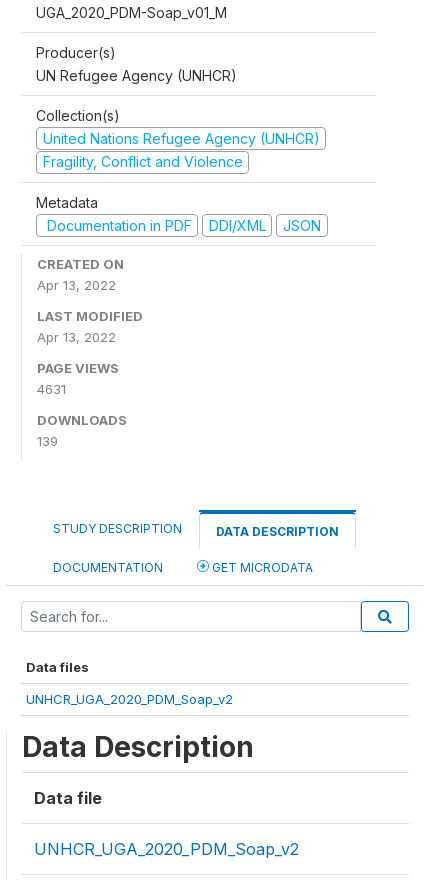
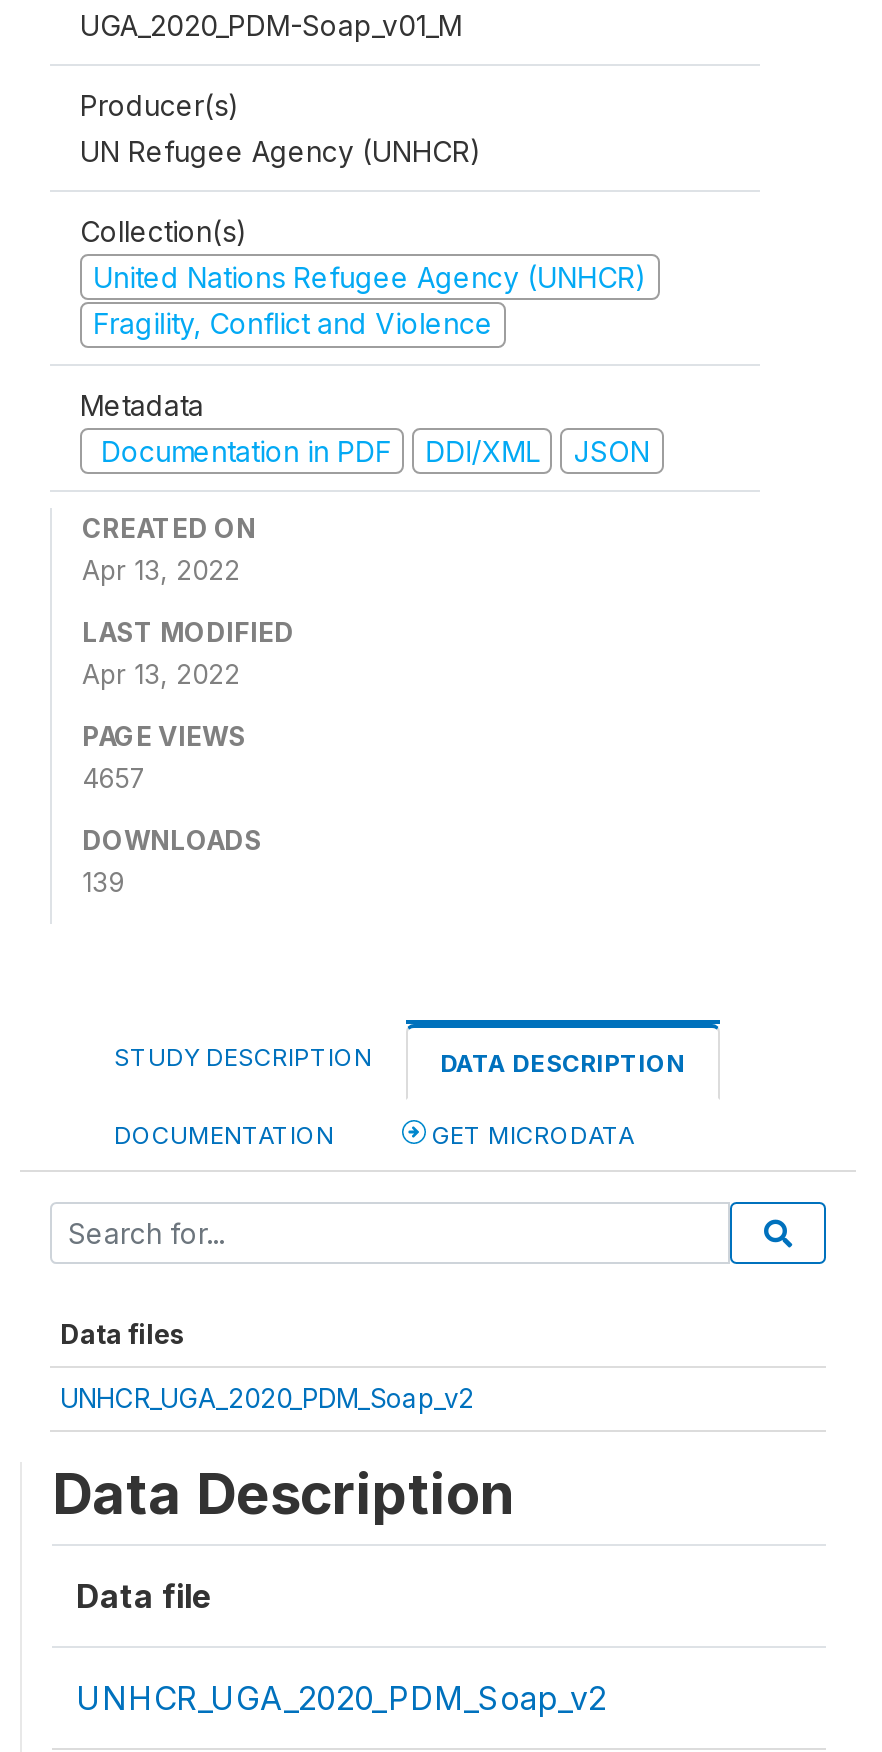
[37,381,66,397] 4631 -> [82,763,146,795] 4657

